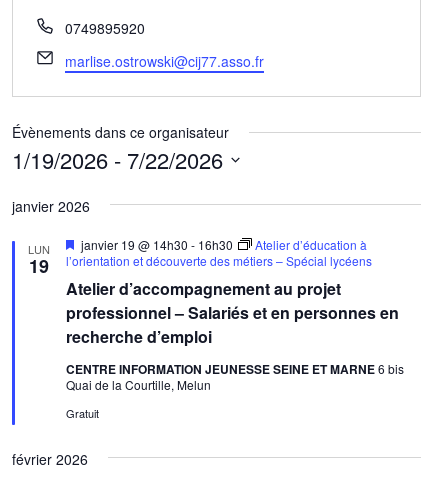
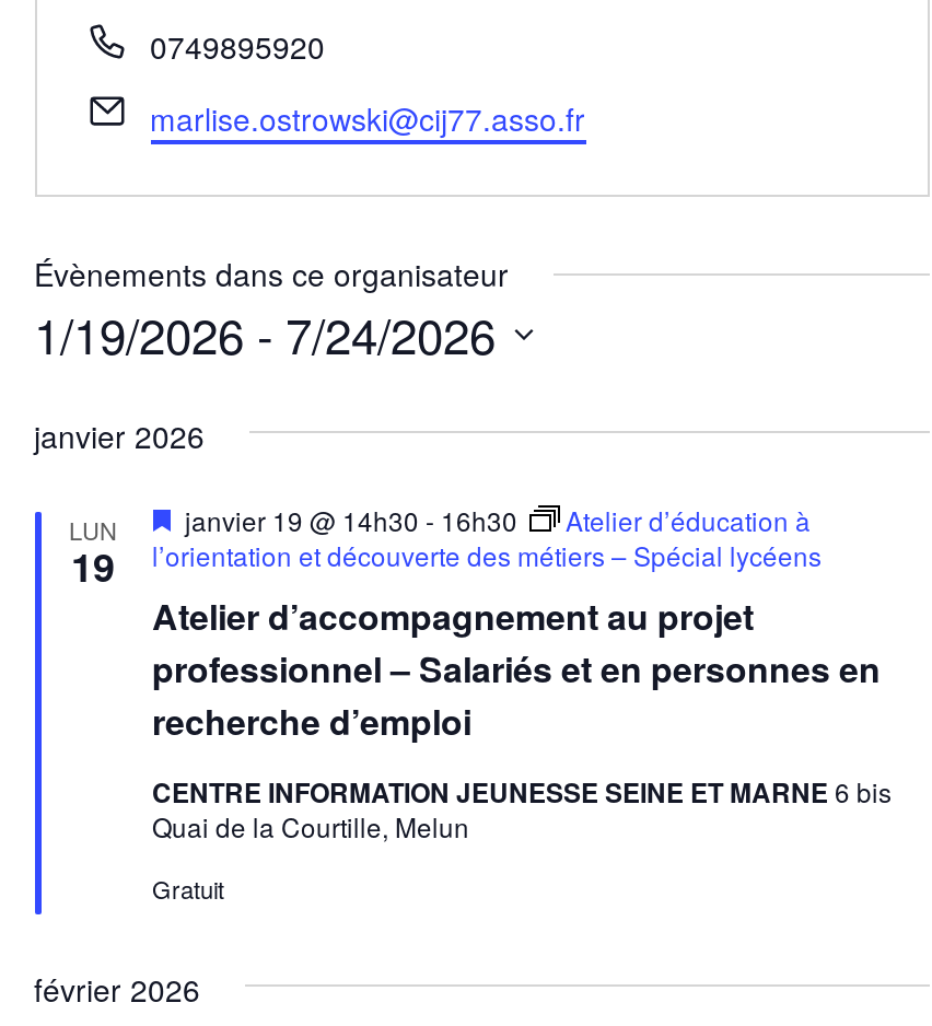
[11,144,222,175] 1/19/2026 - 7/22/2026 -> [34,300,496,368] 1/19/2026 - 7/24/2026

